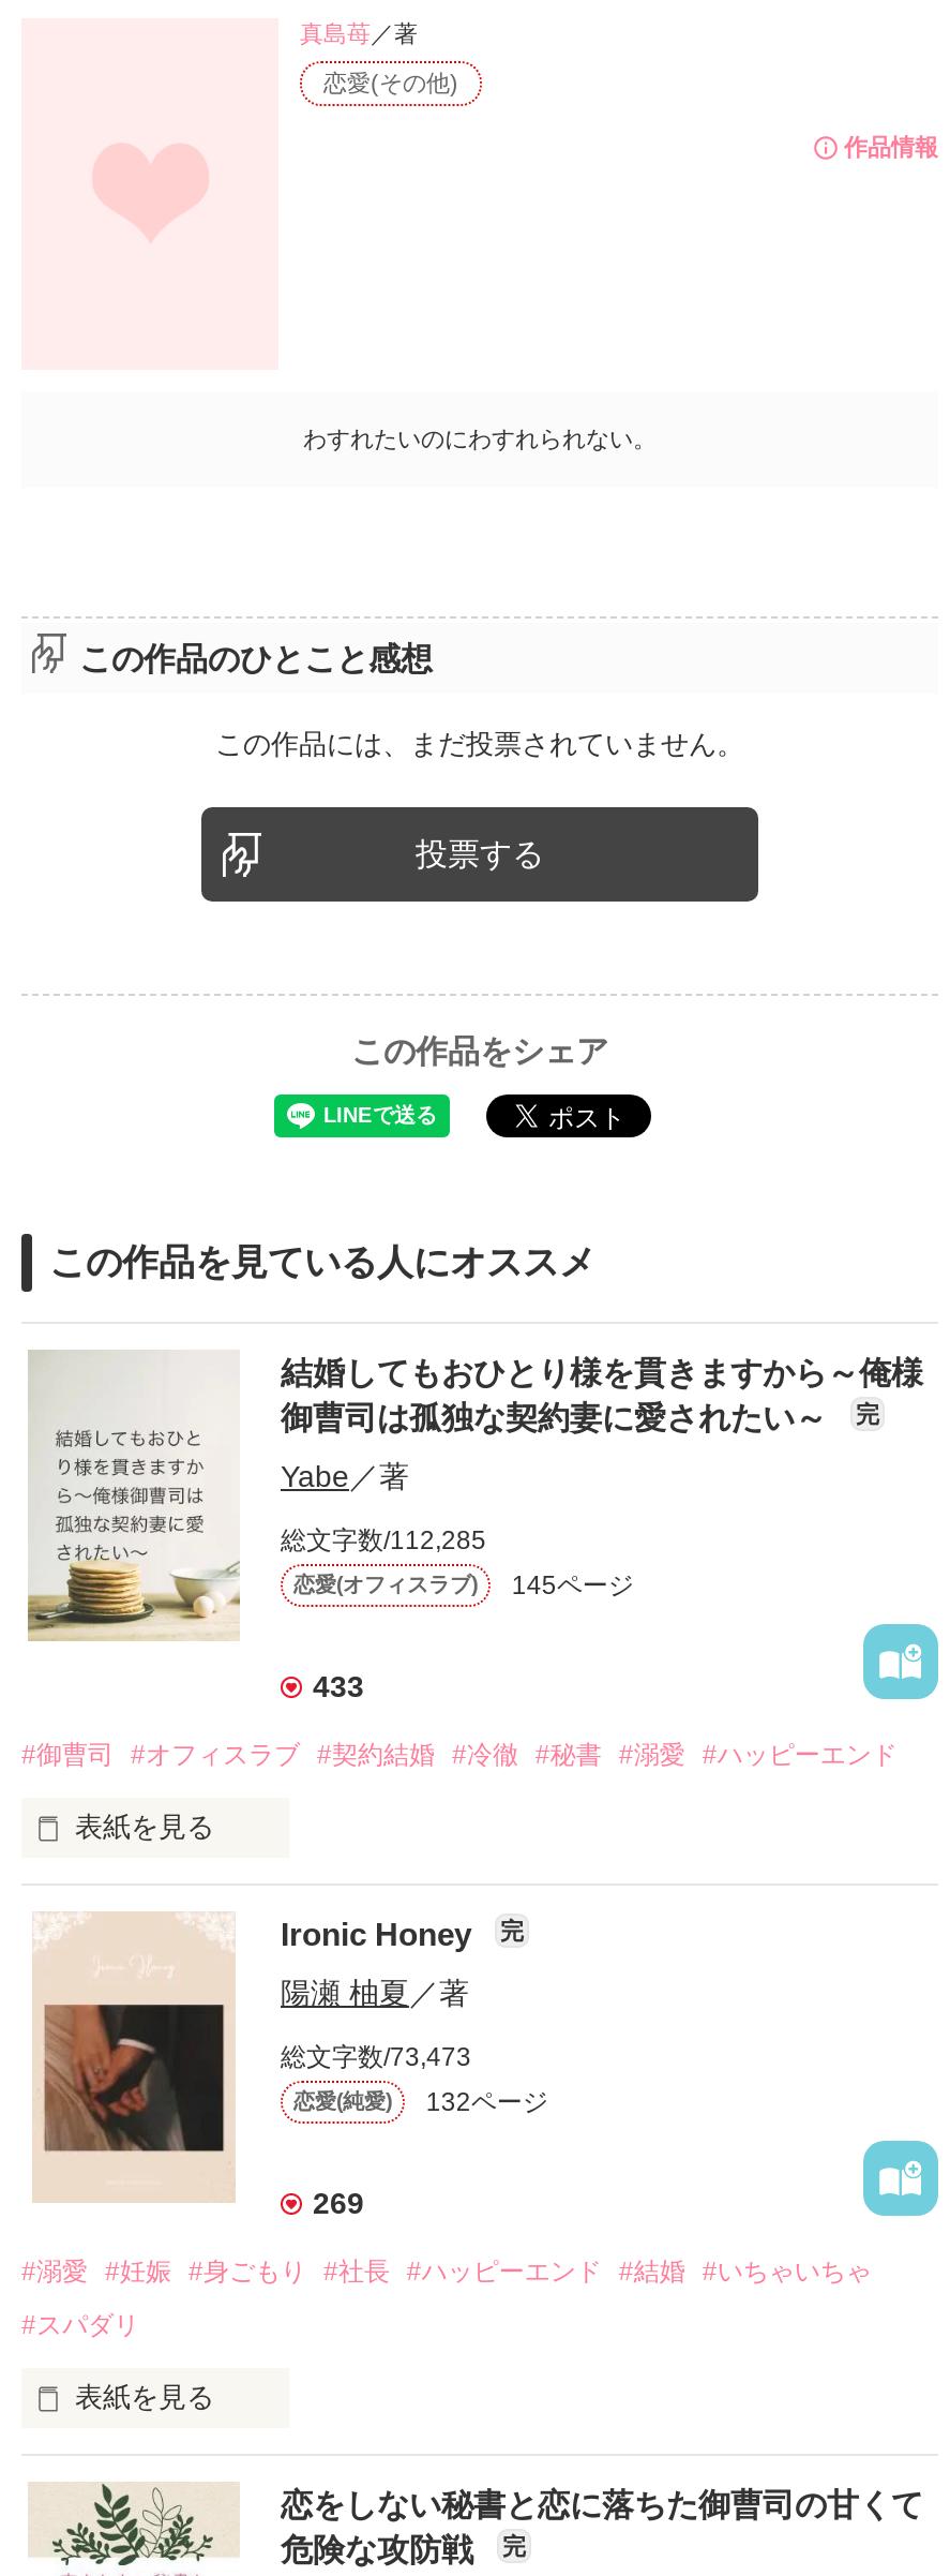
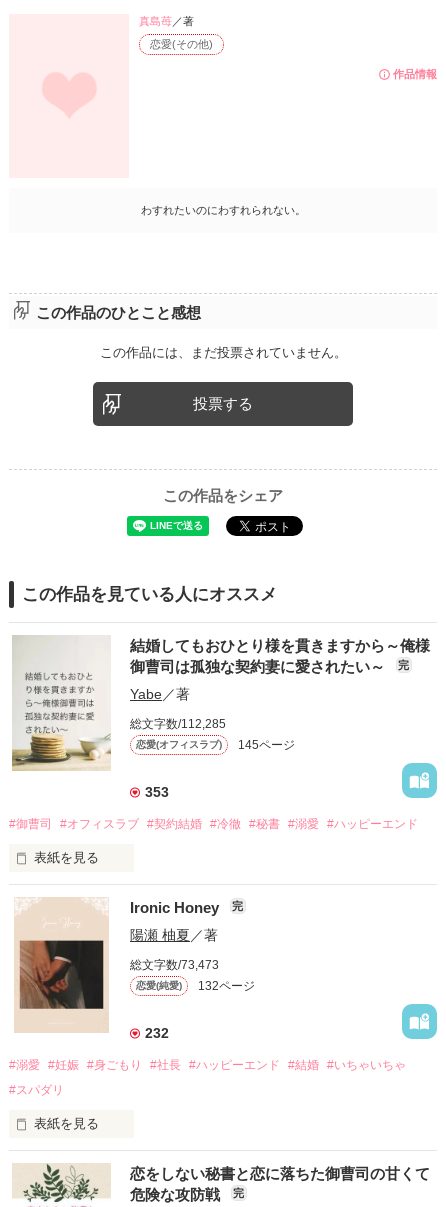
[313,1669,364,1703] 433 -> [145,784,169,800] 353
[313,2185,364,2220] 269 -> [145,1025,169,1041] 232

